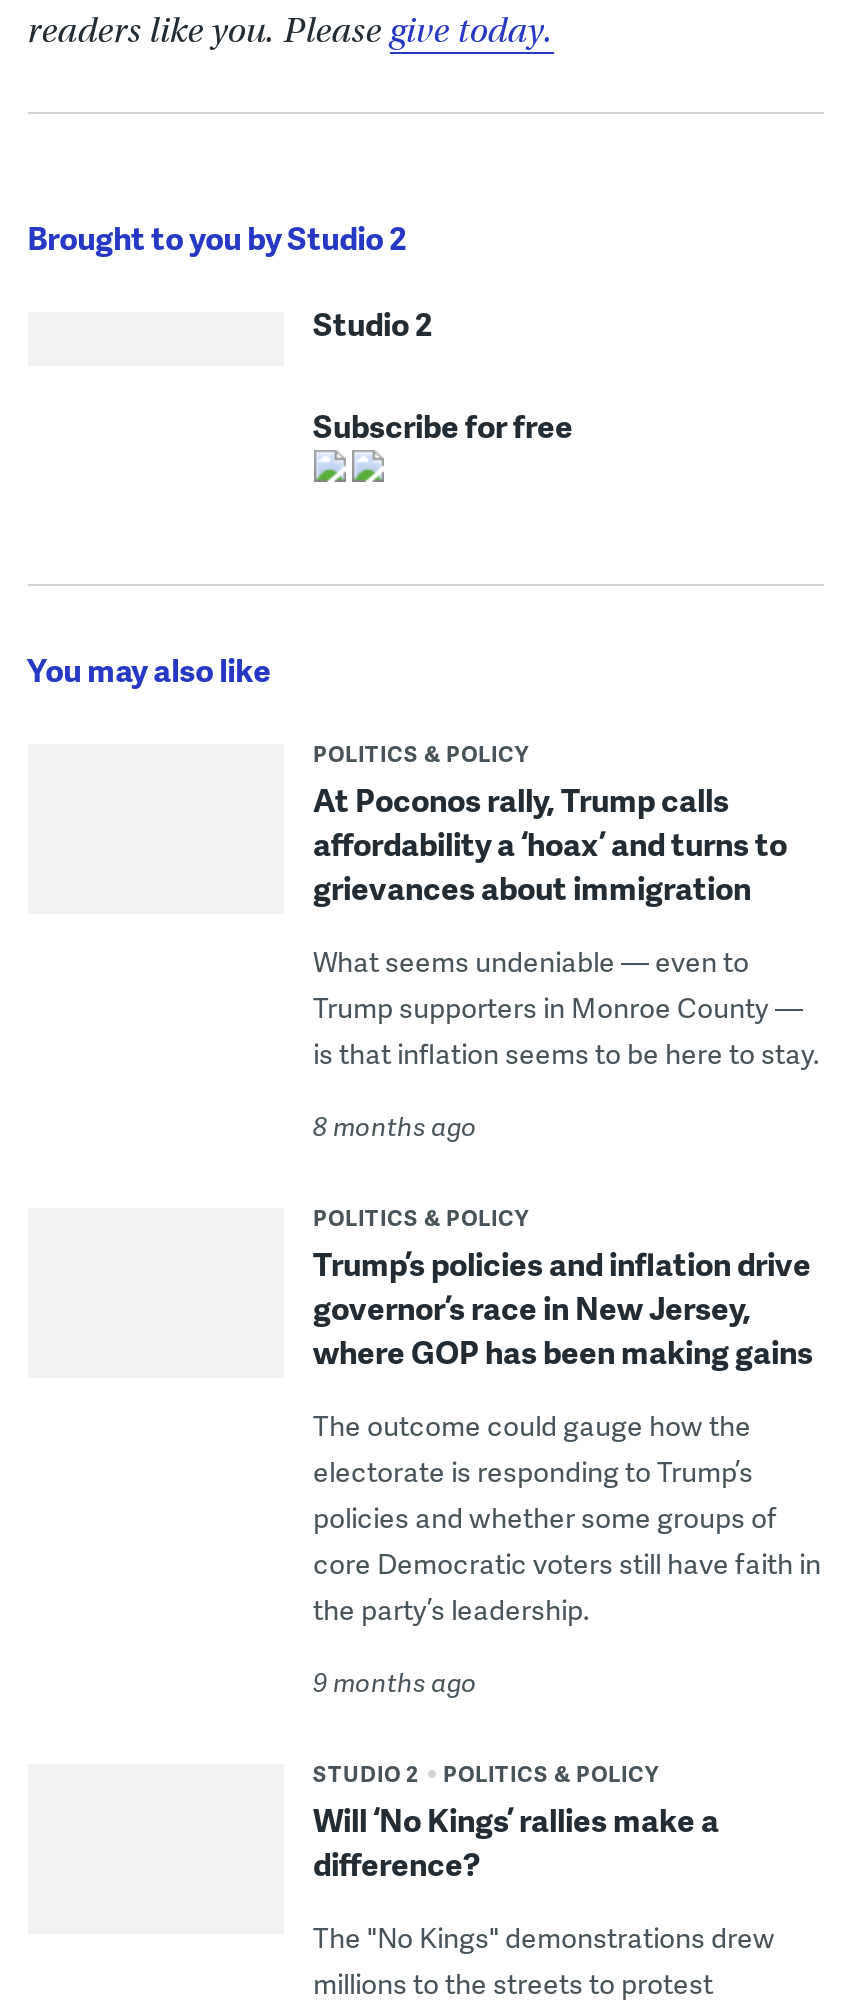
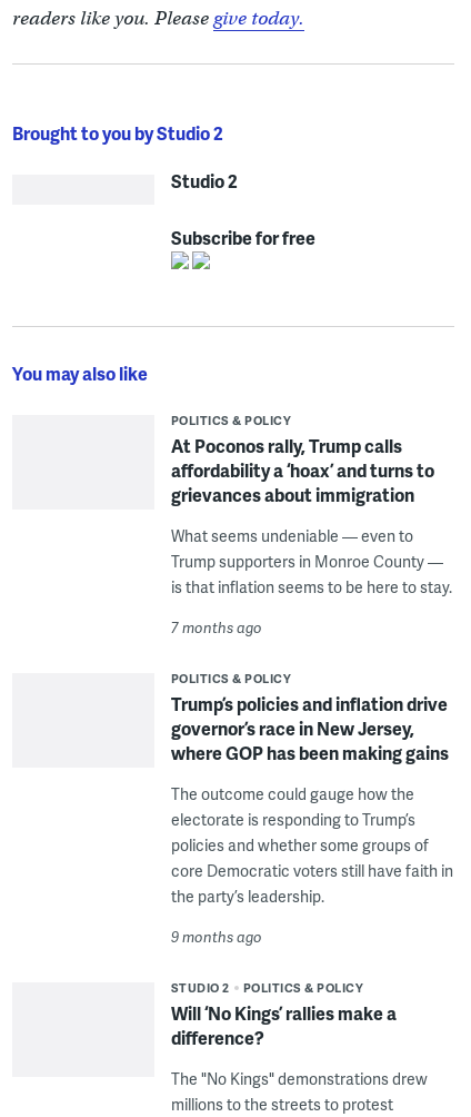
[313,1108,477,1144] 8 months ago -> [171,617,262,637] 7 months ago

